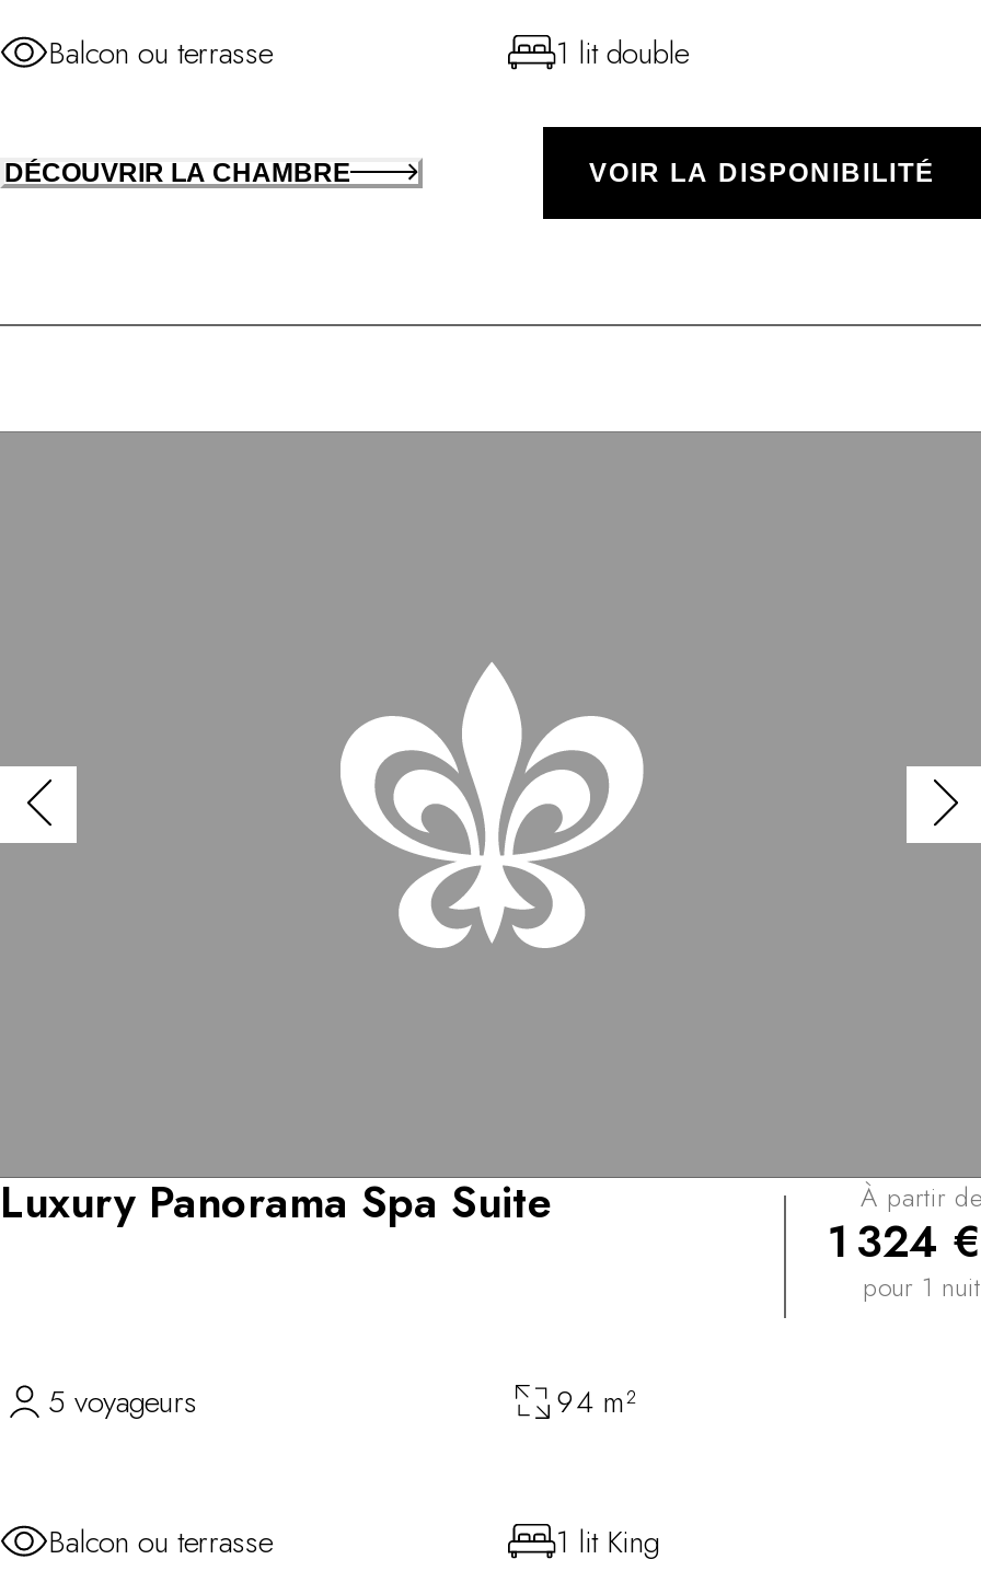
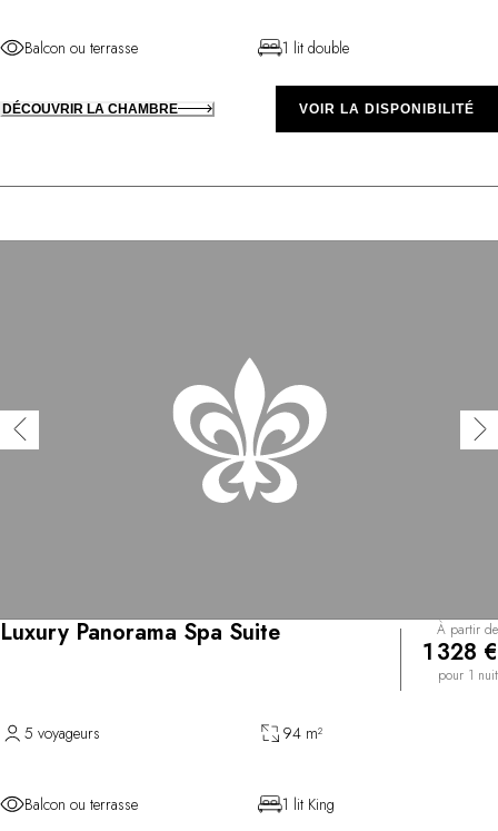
[828,1210,981,1274] 1 324 € -> [422,636,498,668] 1 328 €

